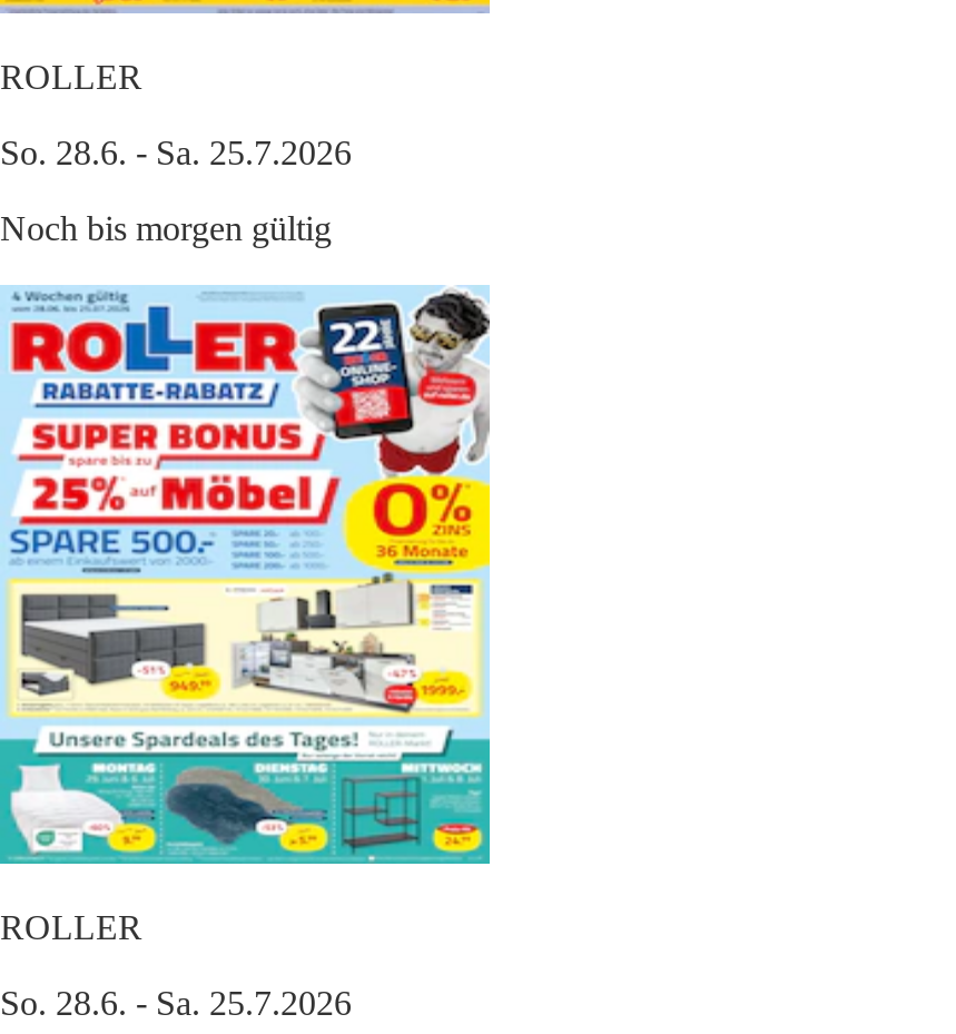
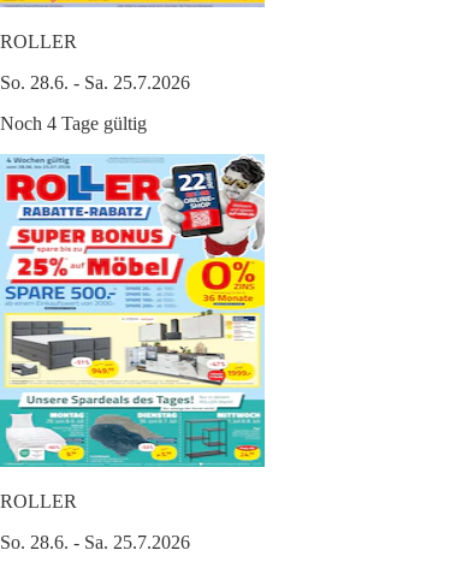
[0,209,332,247] Noch bis morgen gültig -> [0,113,147,133] Noch 4 Tage gültig

